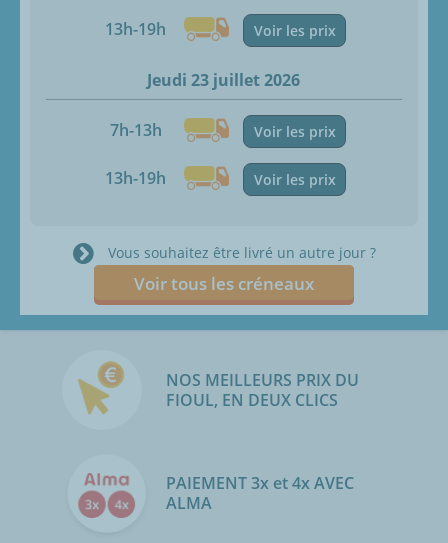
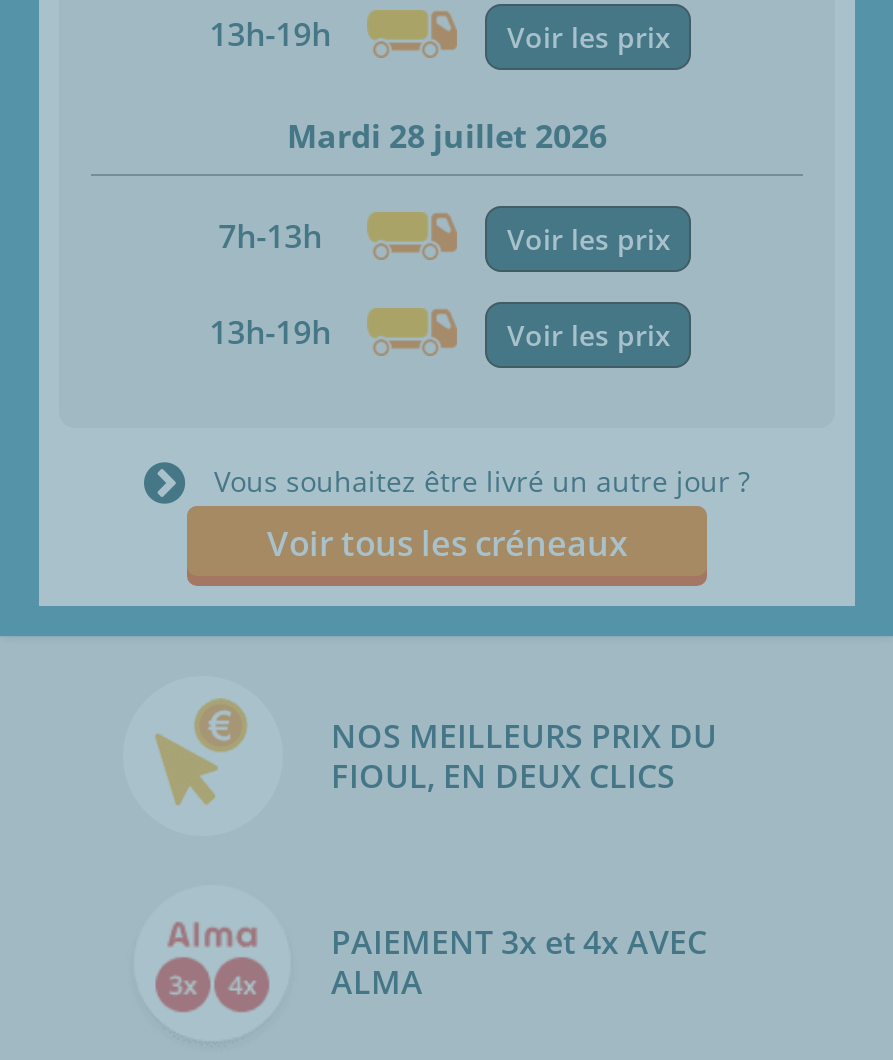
[147,69,300,91] Jeudi 23 juillet 2026 -> [287,114,607,158] Mardi 28 juillet 2026

